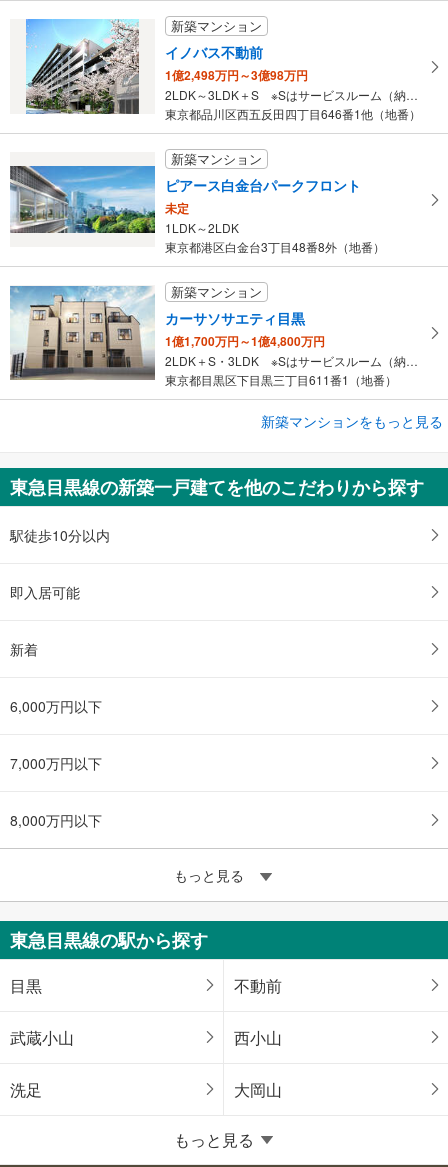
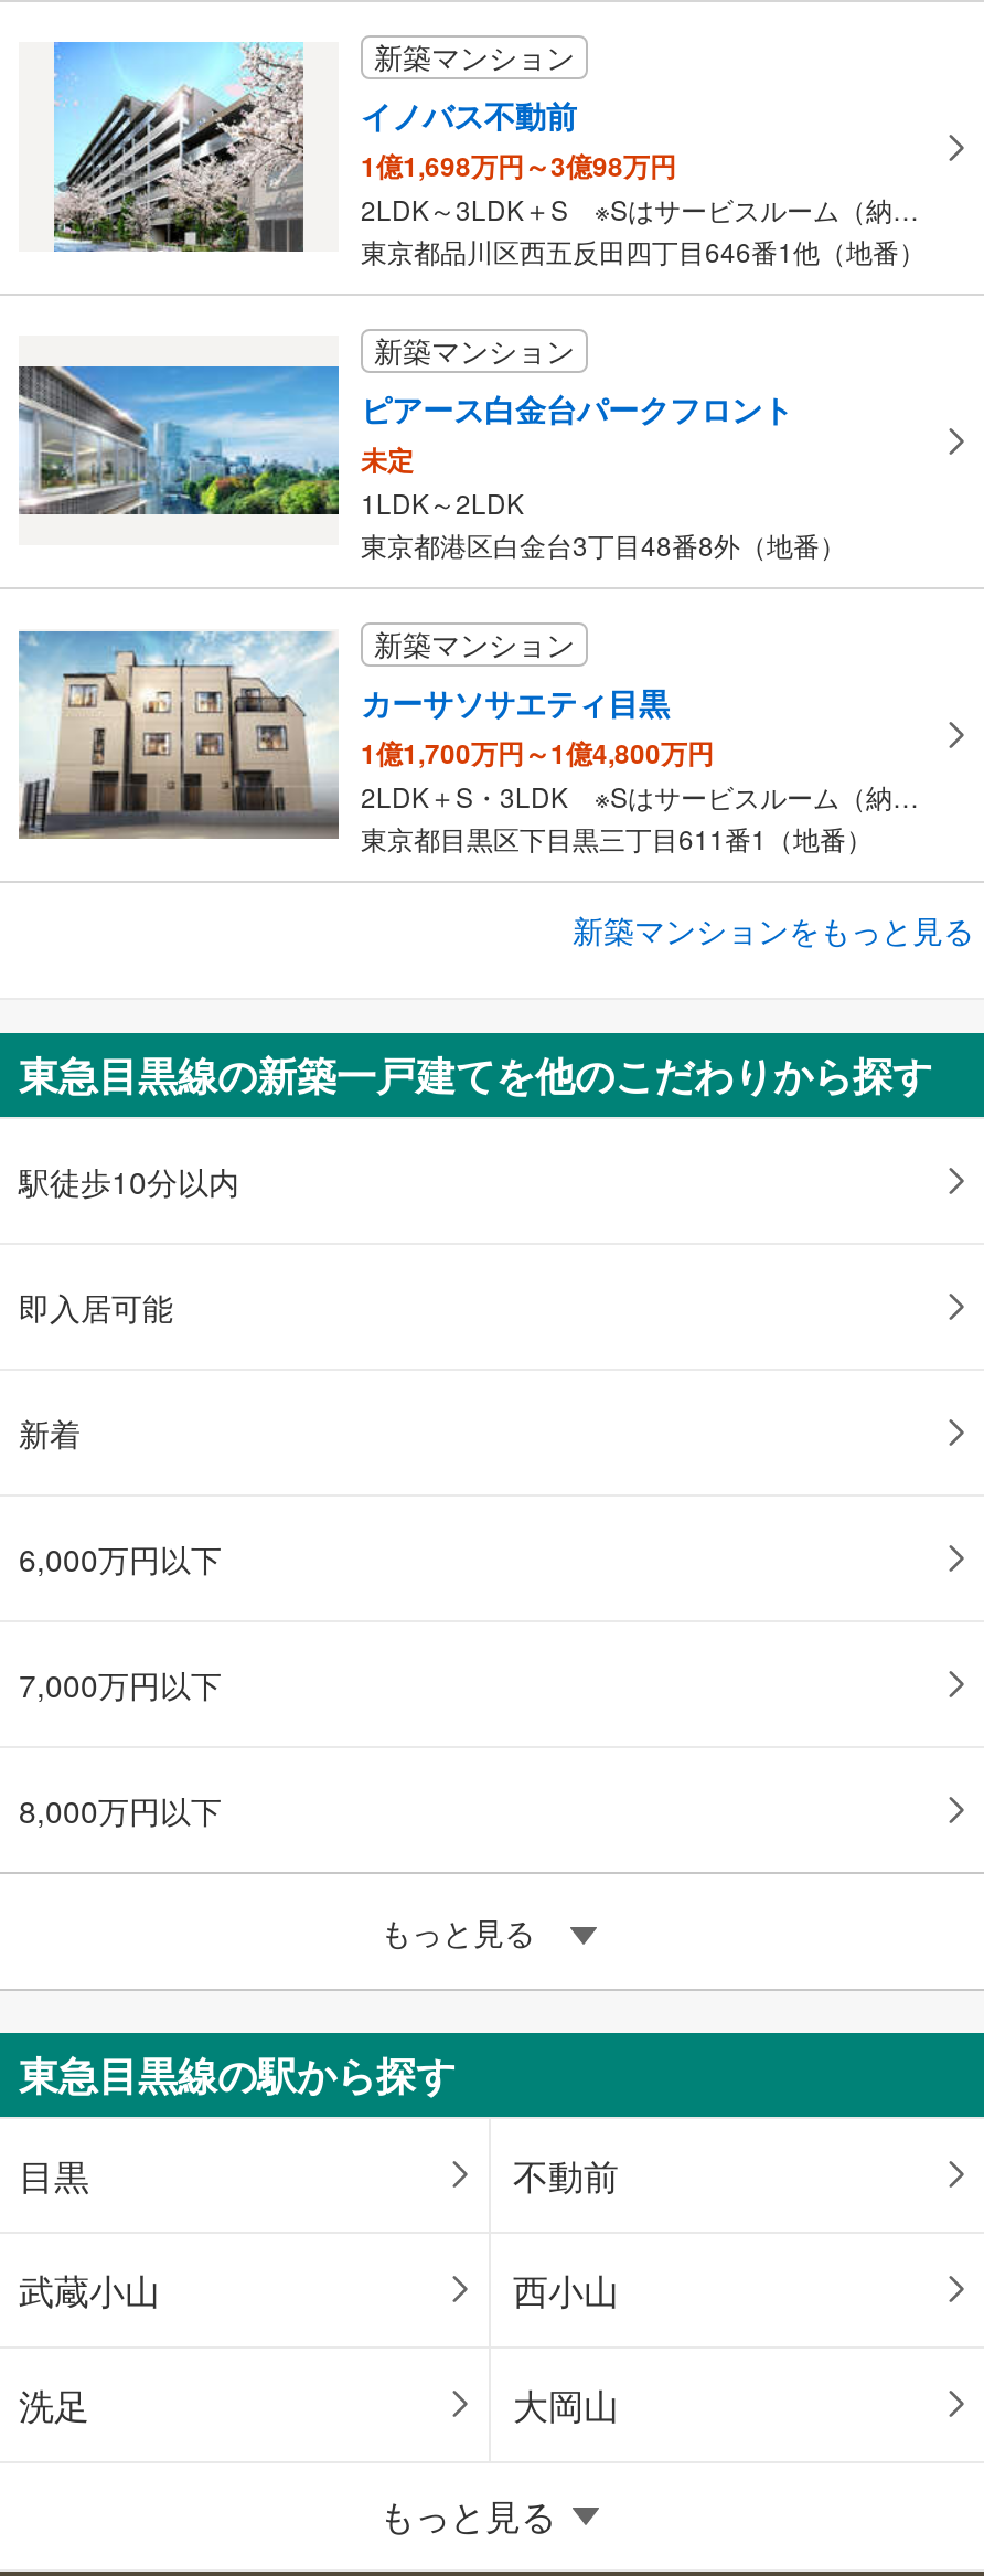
[165,66,308,84] 1億2,498万円～3億98万円 -> [361,145,676,185] 1億1,698万円～3億98万円

